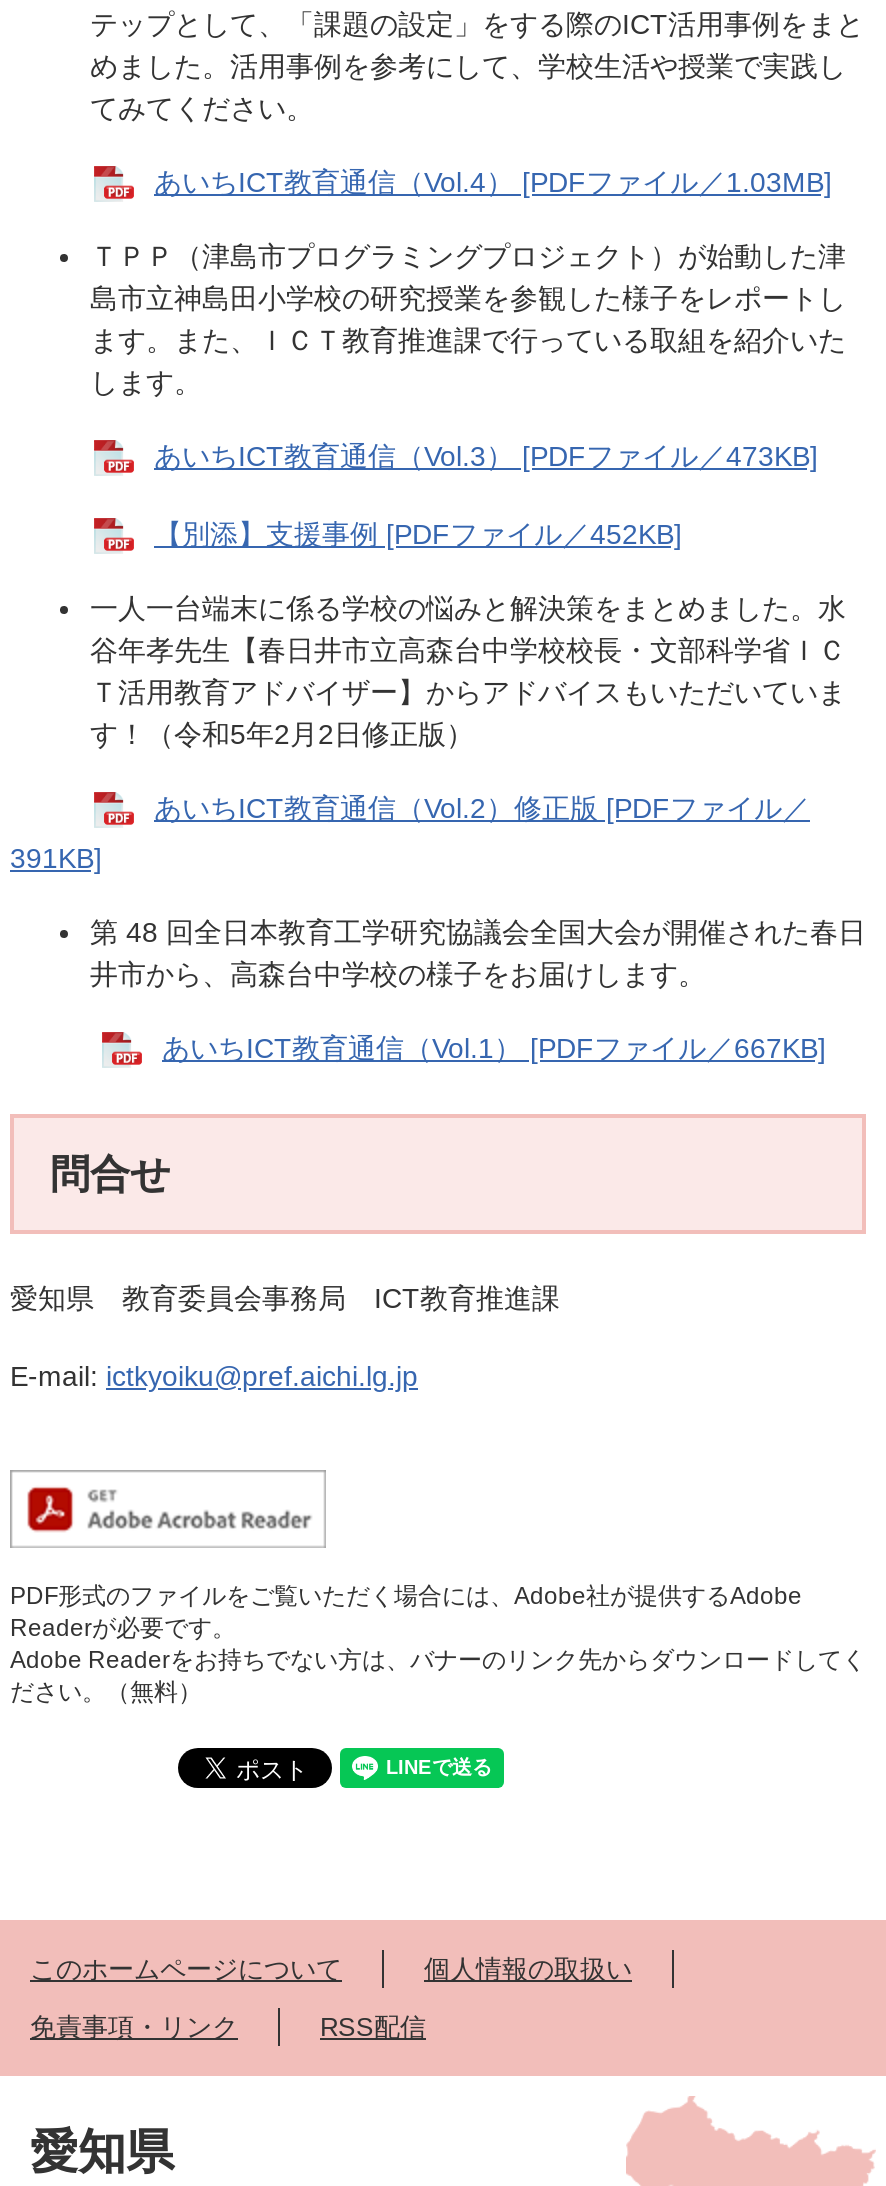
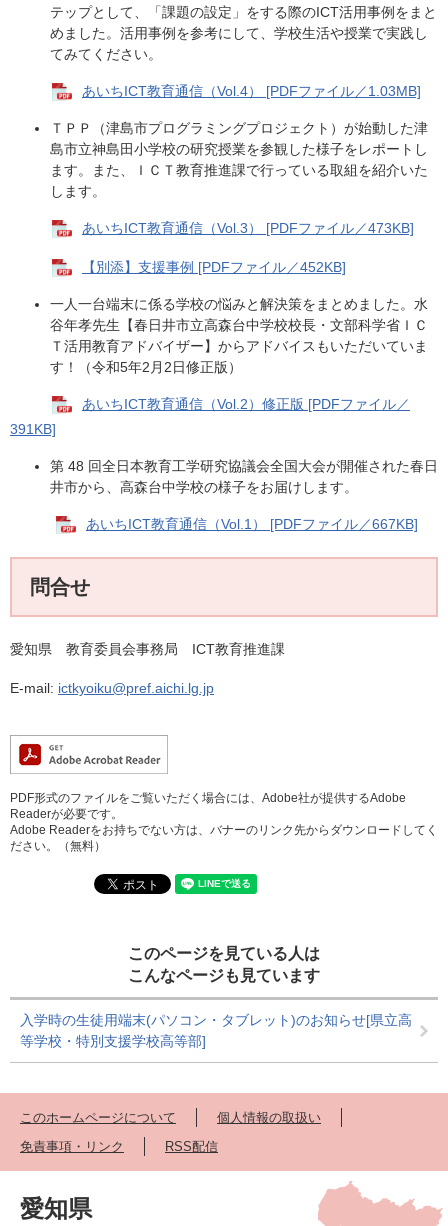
none -> [20,945,412,1049] このページを見ている人は | こんなページも見ています | 入学時の生徒用端末(パソコン・タブレット)のお知らせ[県立高 | 等学校・特別支援学校高等部]

